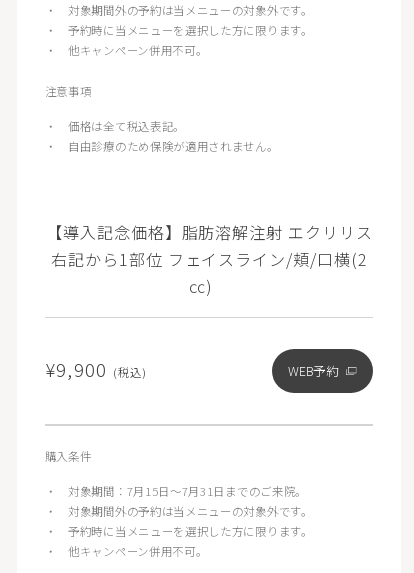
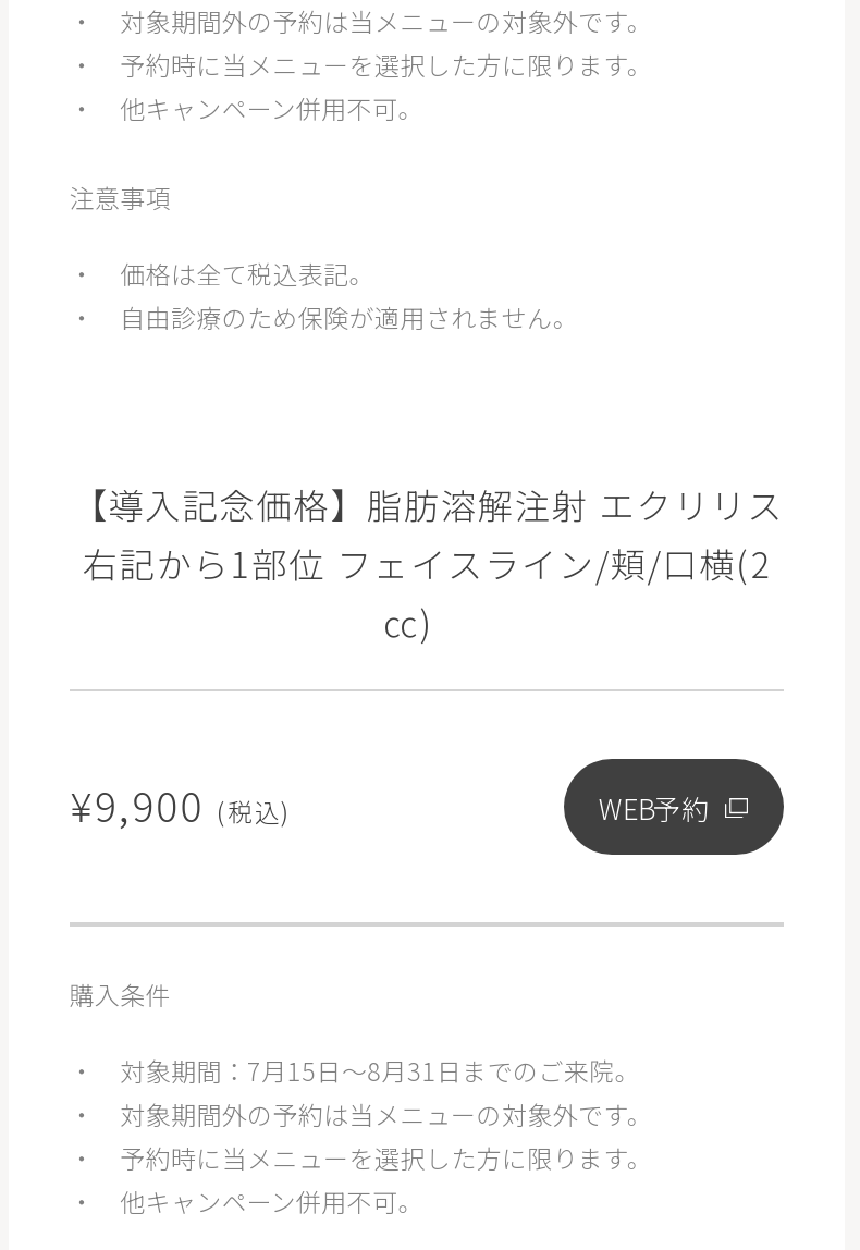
[45,483,307,499] ・対象期間：7月15日～7月31日までのご来院。 -> [69,1053,640,1088] ・対象期間：7月15日～8月31日までのご来院。

